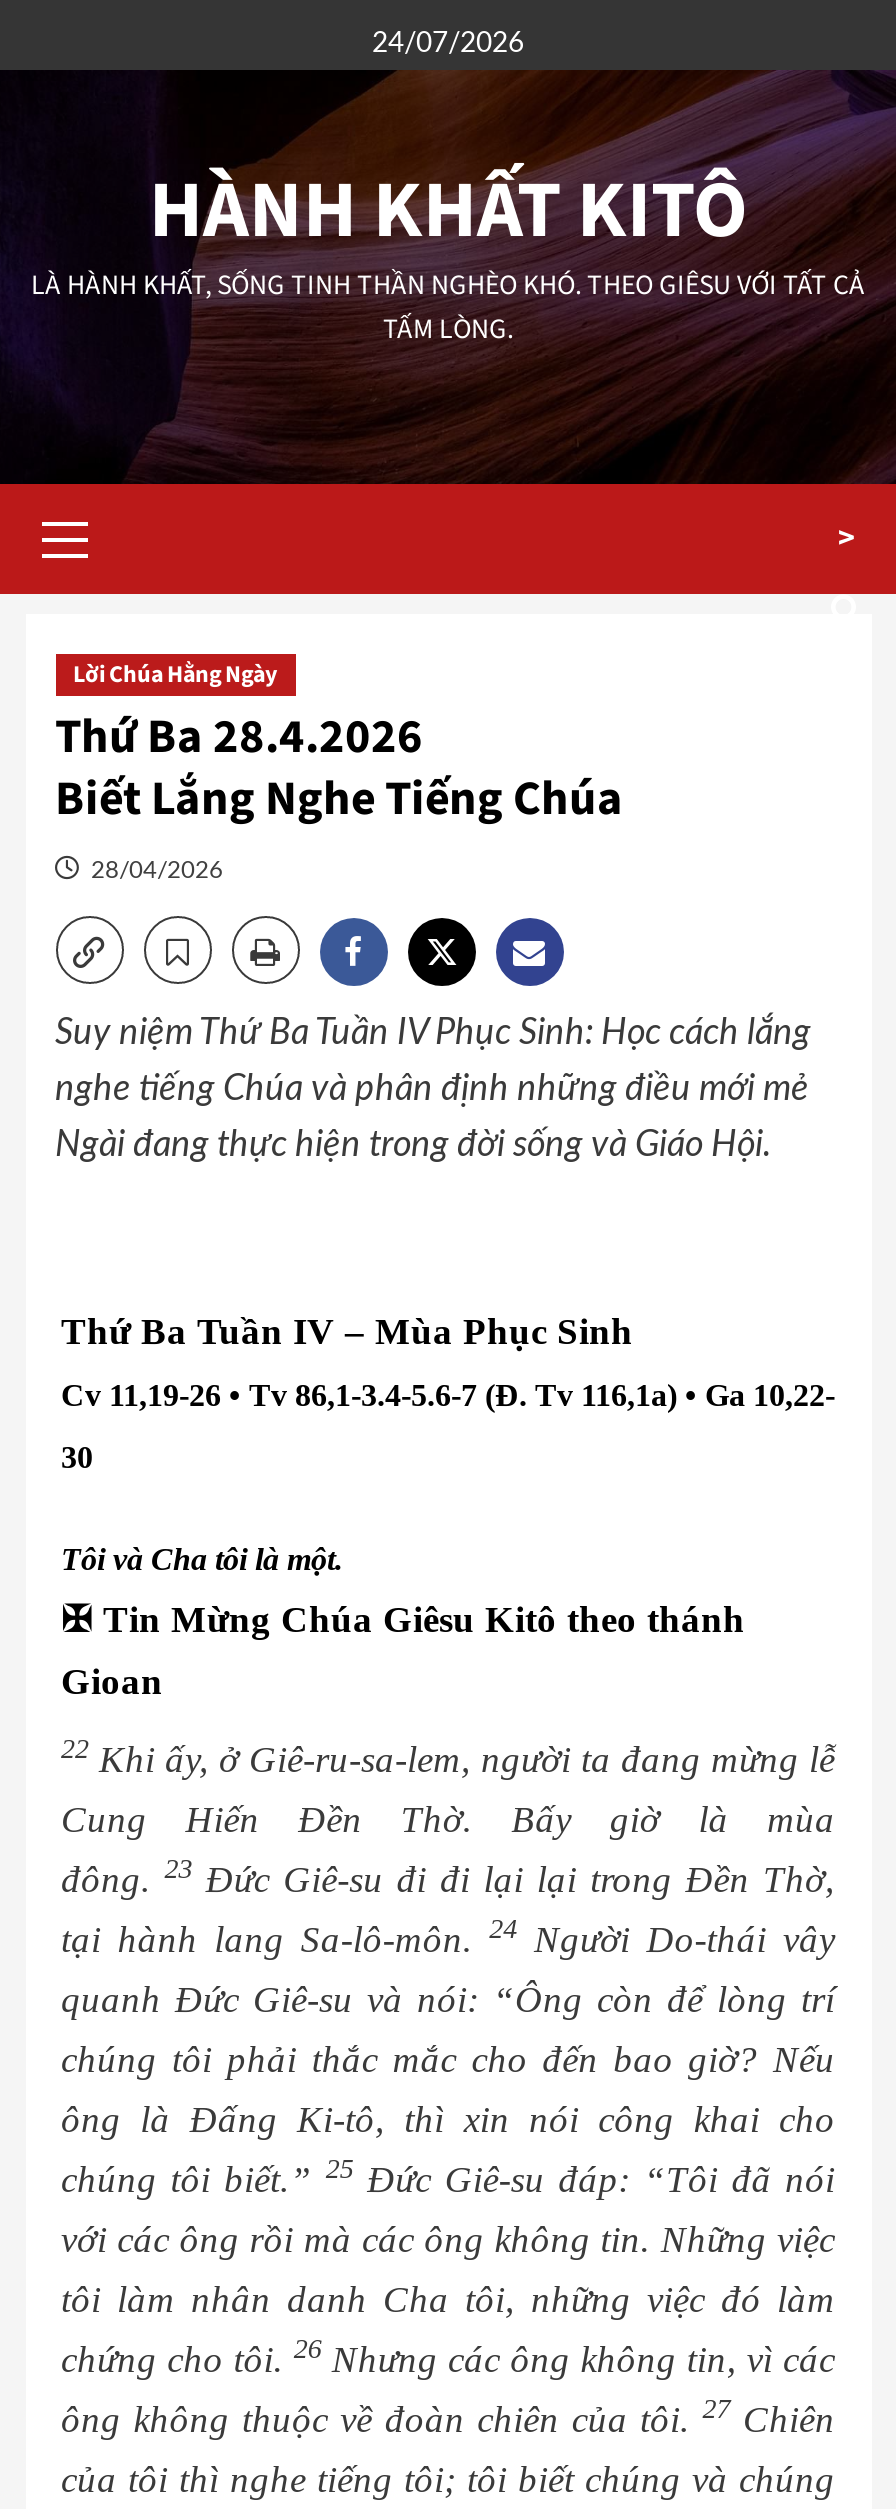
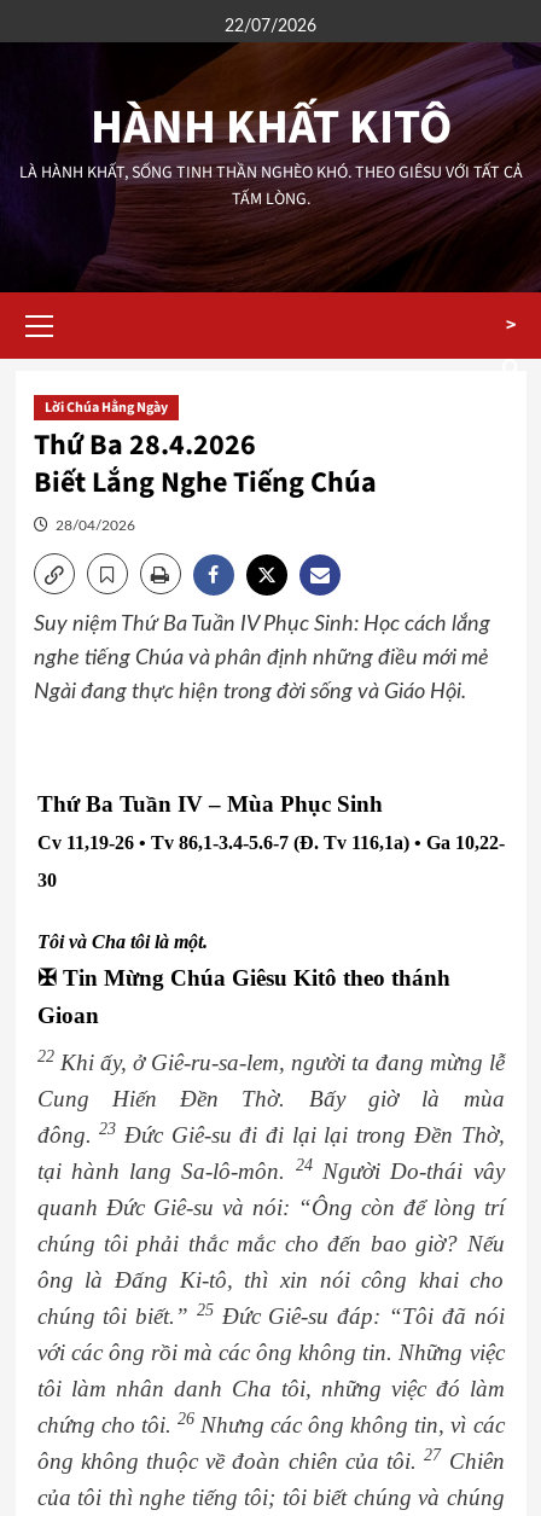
[372,30,524,58] 24/07/2026 -> [225,18,316,35] 22/07/2026

